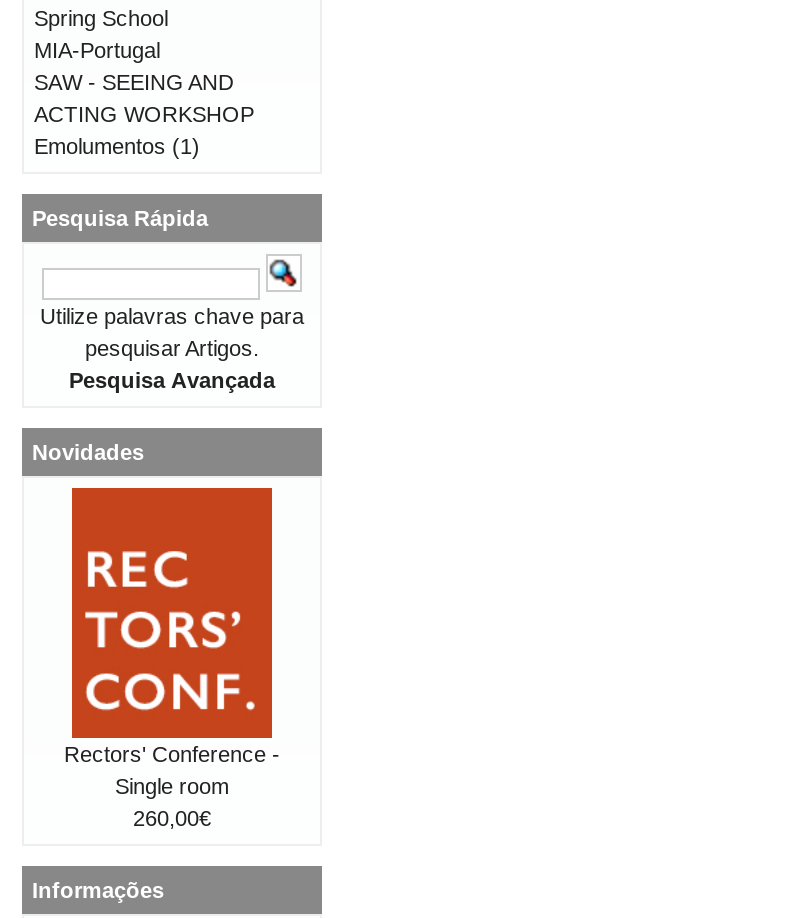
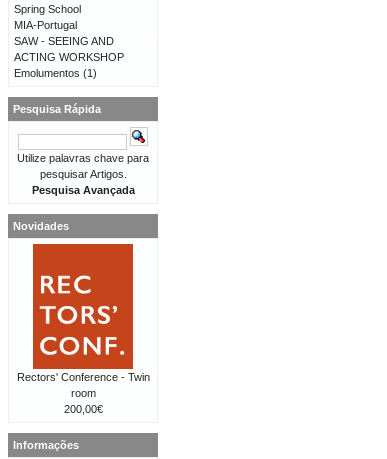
[64,742,280,830] Rectors' Conference - | Single room | 260,00€ -> [16,371,149,415] Rectors' Conference - Twin | room | 200,00€

